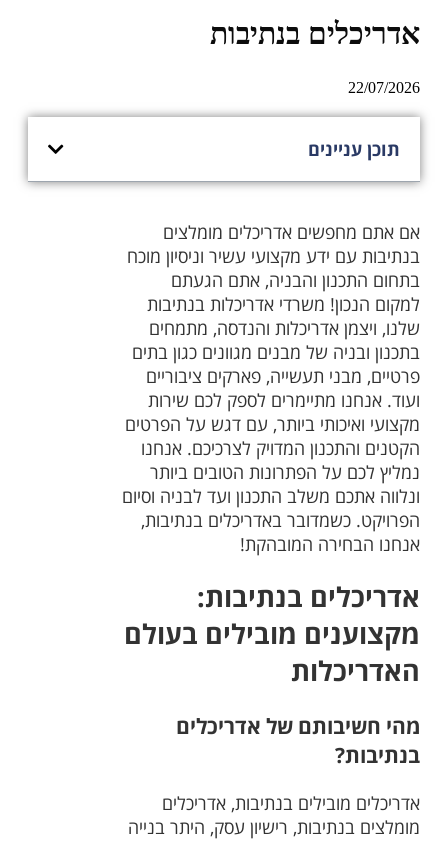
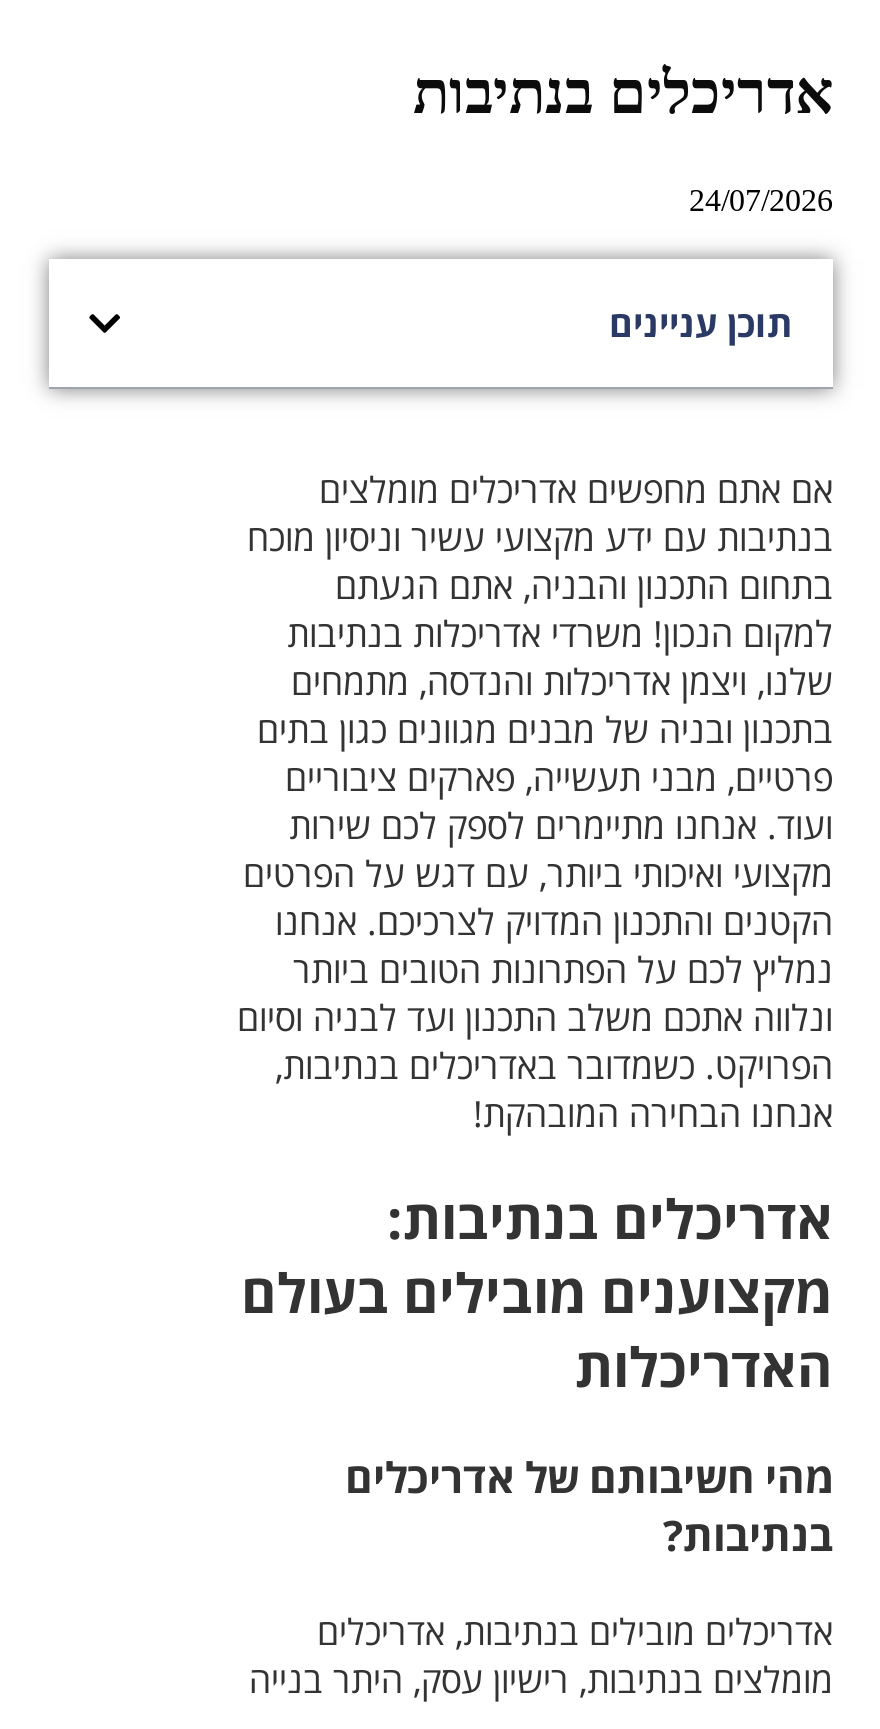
[348,79,420,96] 22/07/2026 -> [689,182,833,216] 24/07/2026

